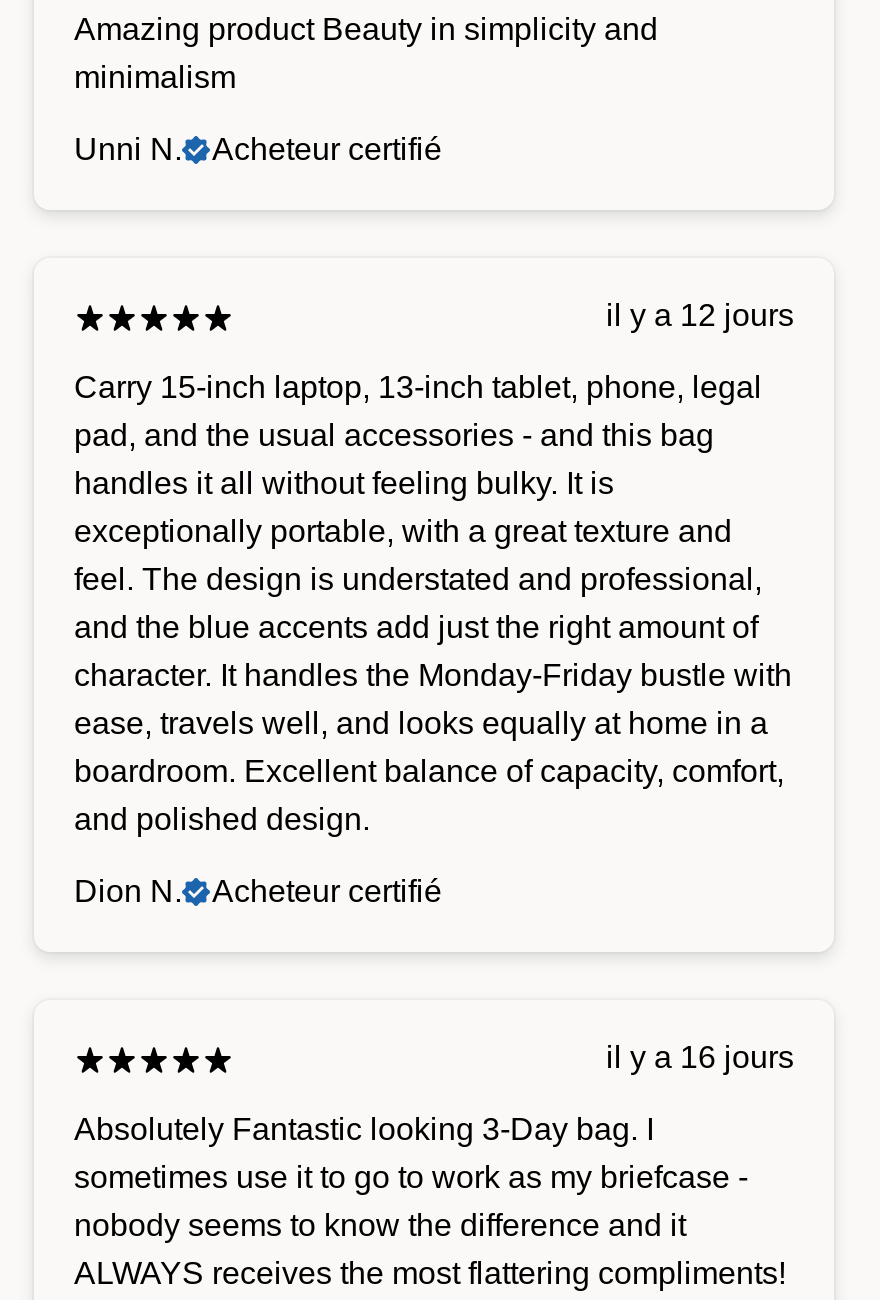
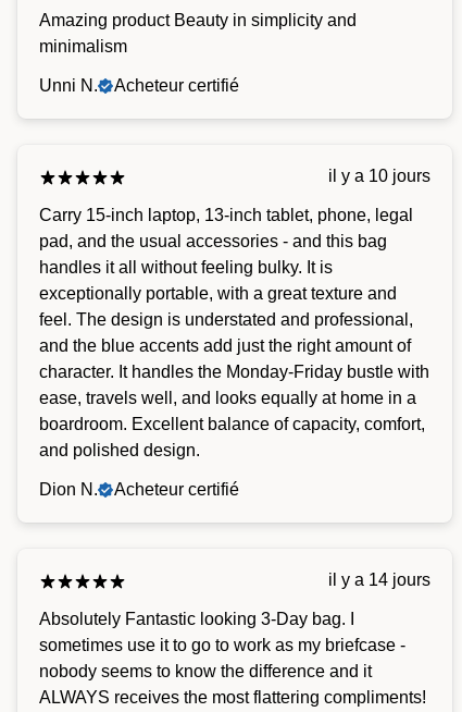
[606,298,794,332] il y a 12 jours -> [328,167,430,185] il y a 10 jours
[606,1040,794,1074] il y a 16 jours -> [328,570,430,589] il y a 14 jours

